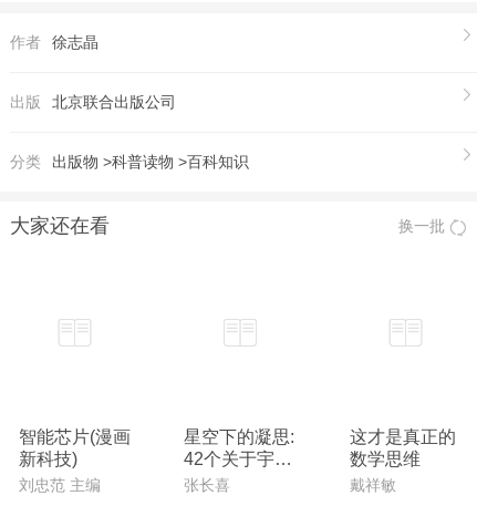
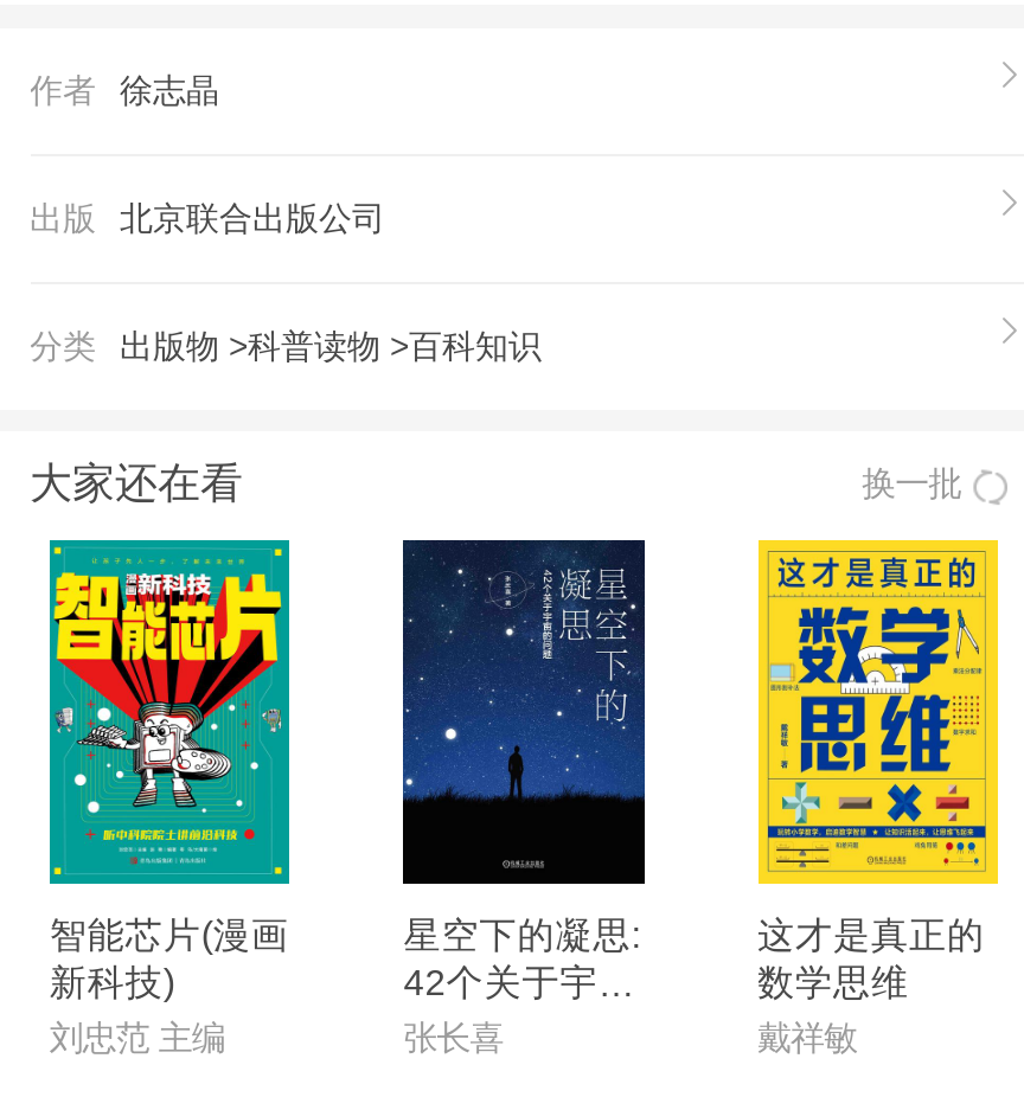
none -> [47,538,292,886] [image]
none -> [401,538,647,886] [image]
none -> [756,538,1000,886] [image]

